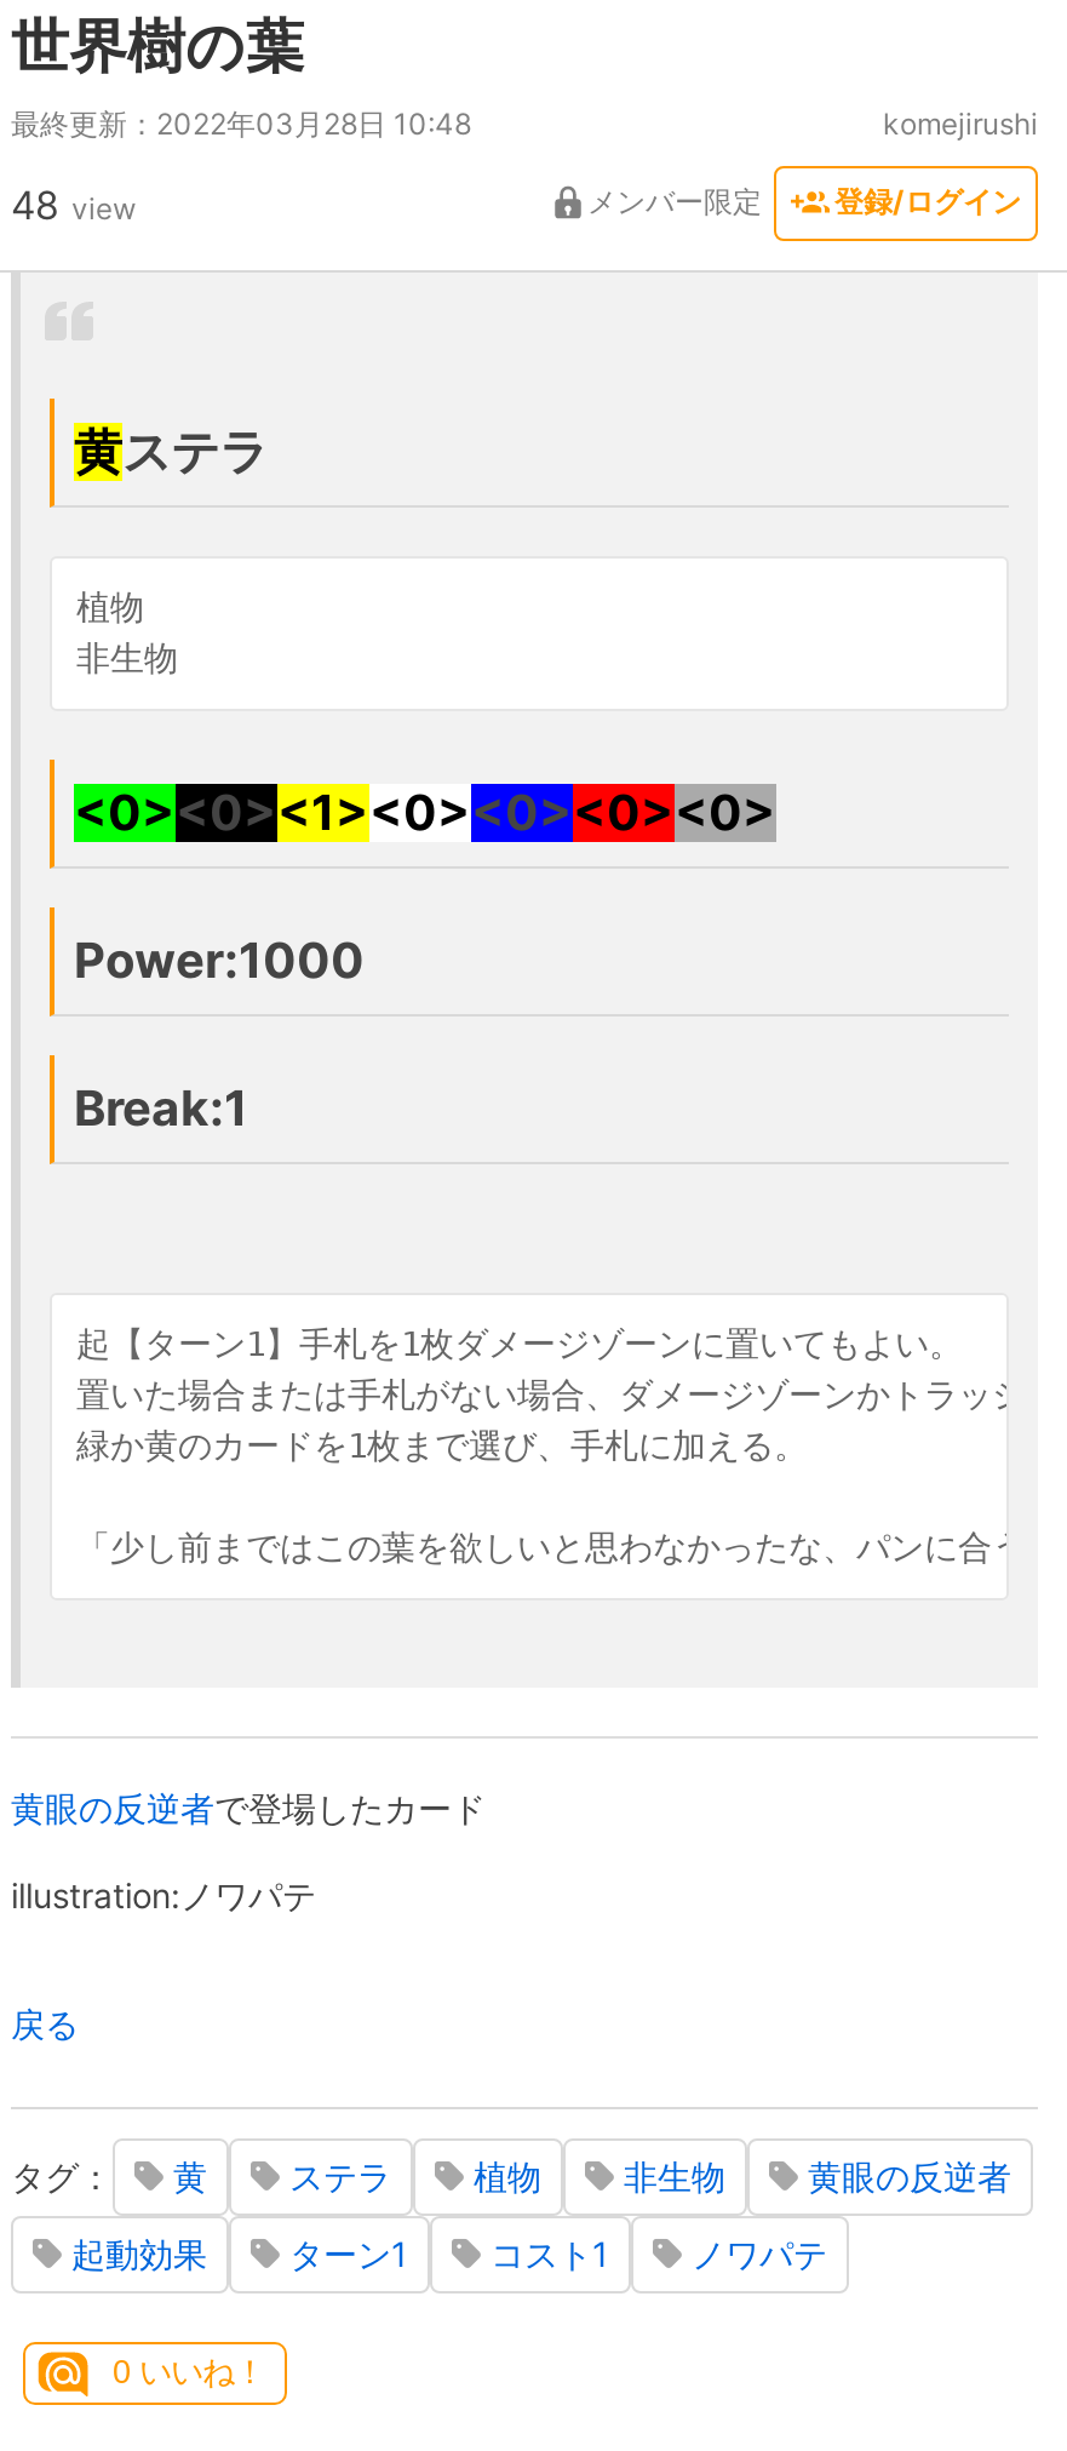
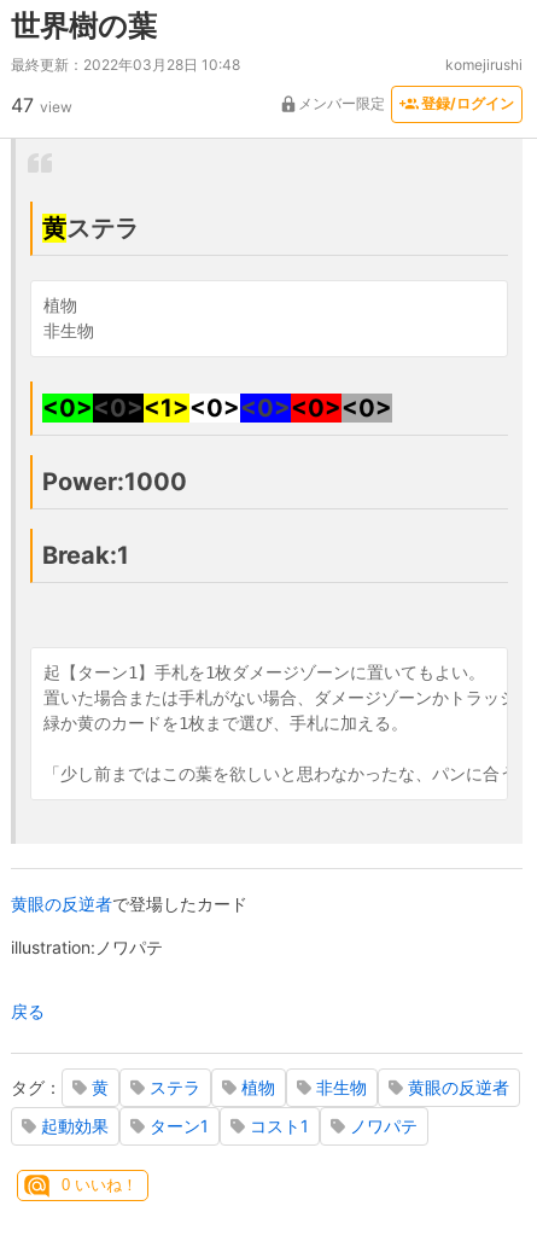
[11,179,137,228] 48 view -> [11,92,72,116] 47 view

